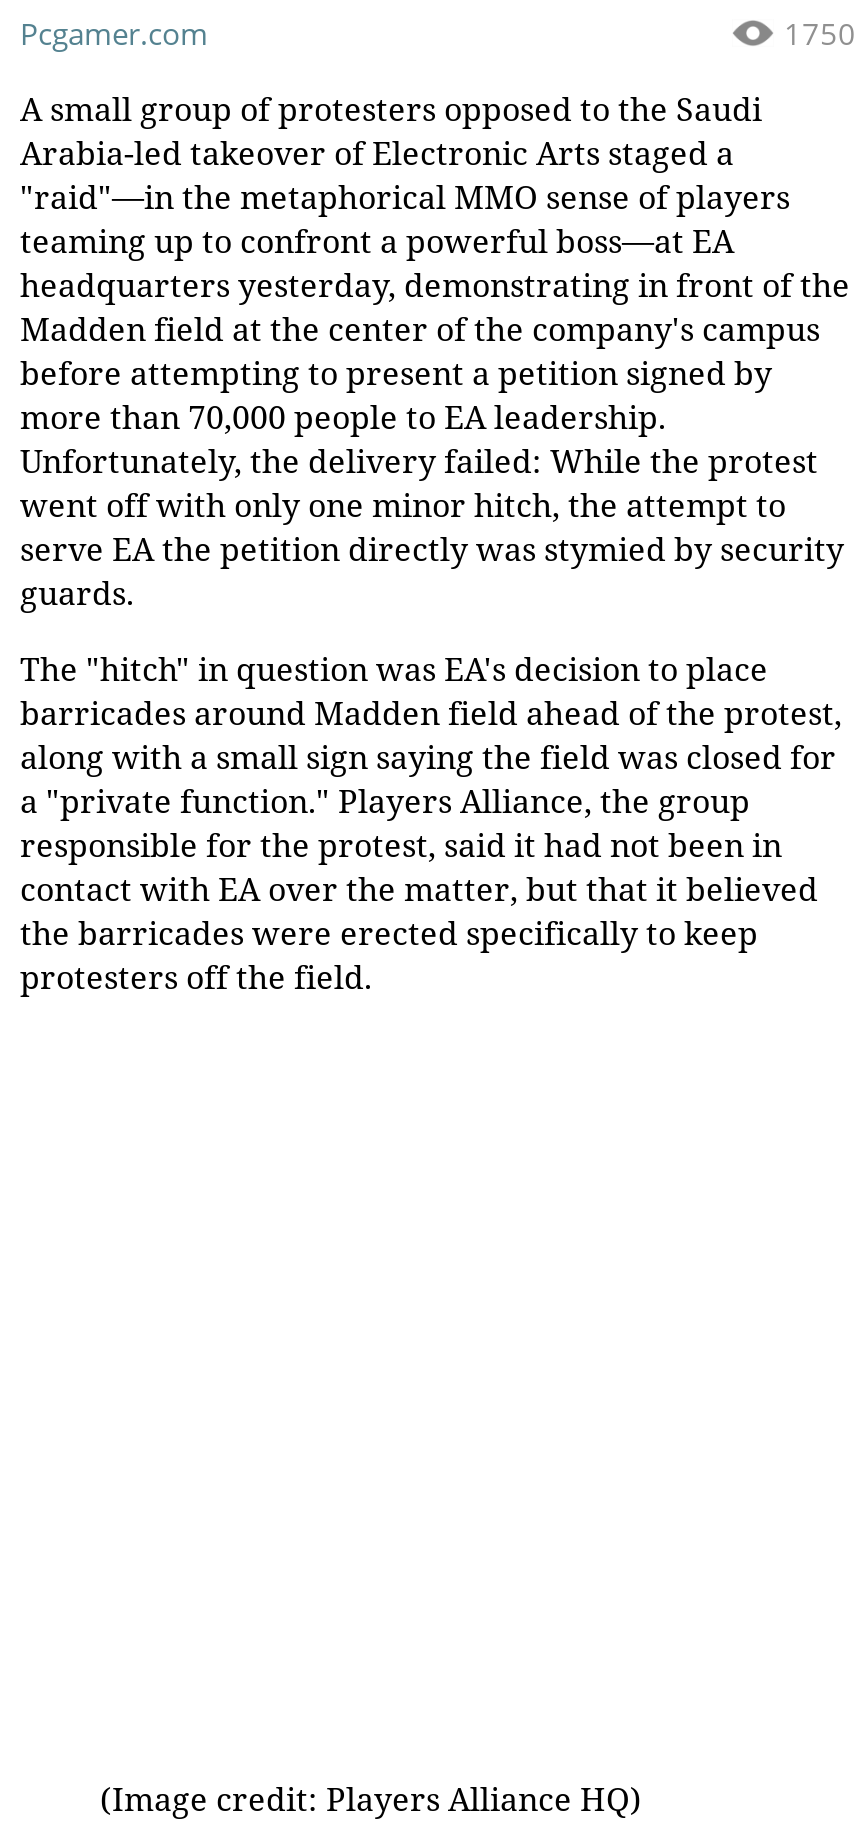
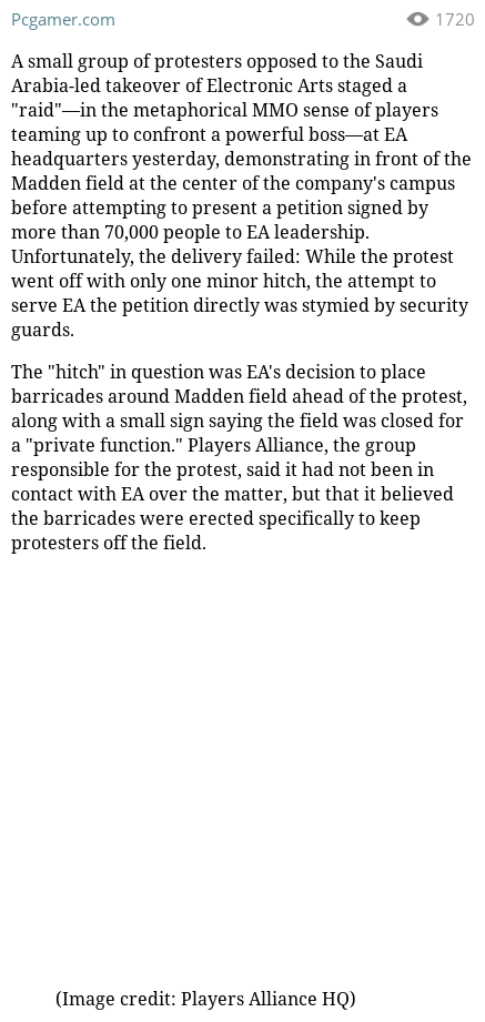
[784,13,856,53] 1750 -> [435,8,475,30] 1720

